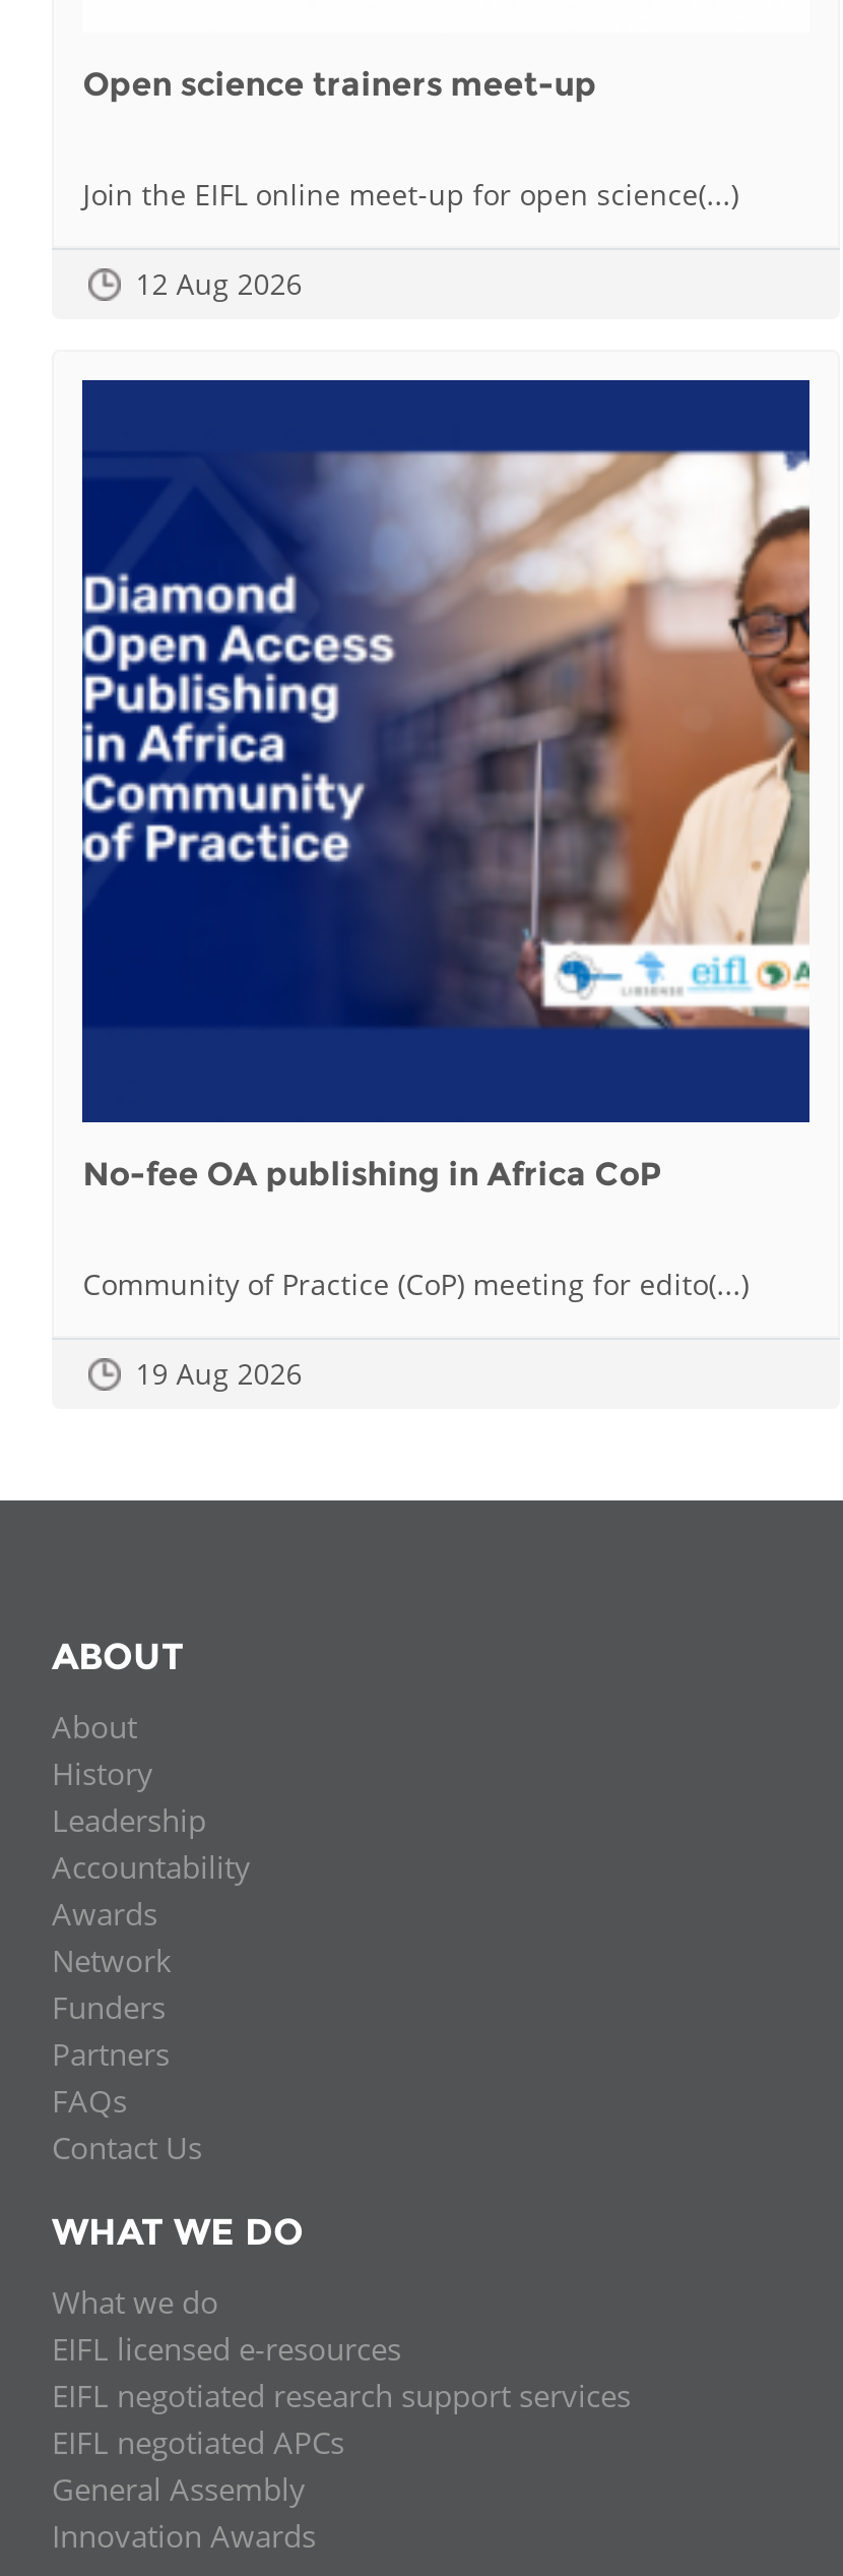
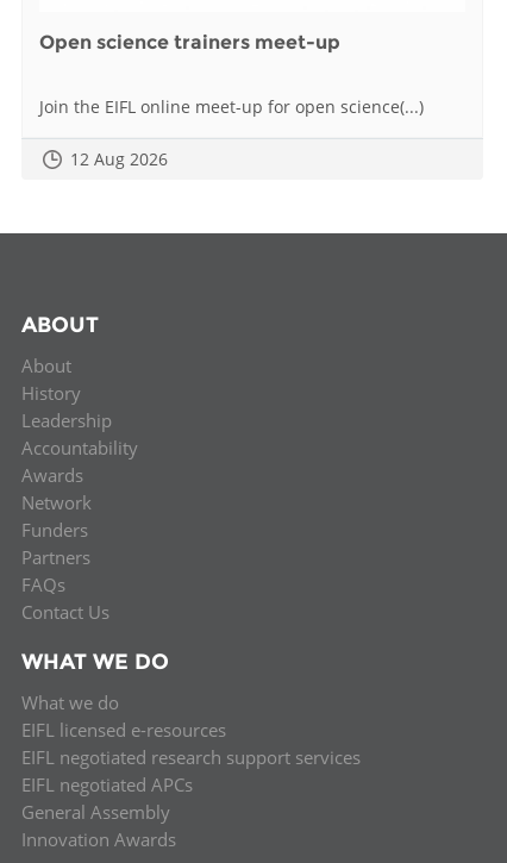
[80,378,812,1392] [image] | No-fee OA publishing in Africa CoP | Community of Practice (CoP) meeting for edito(...) | 19 Aug 2026 -> none

